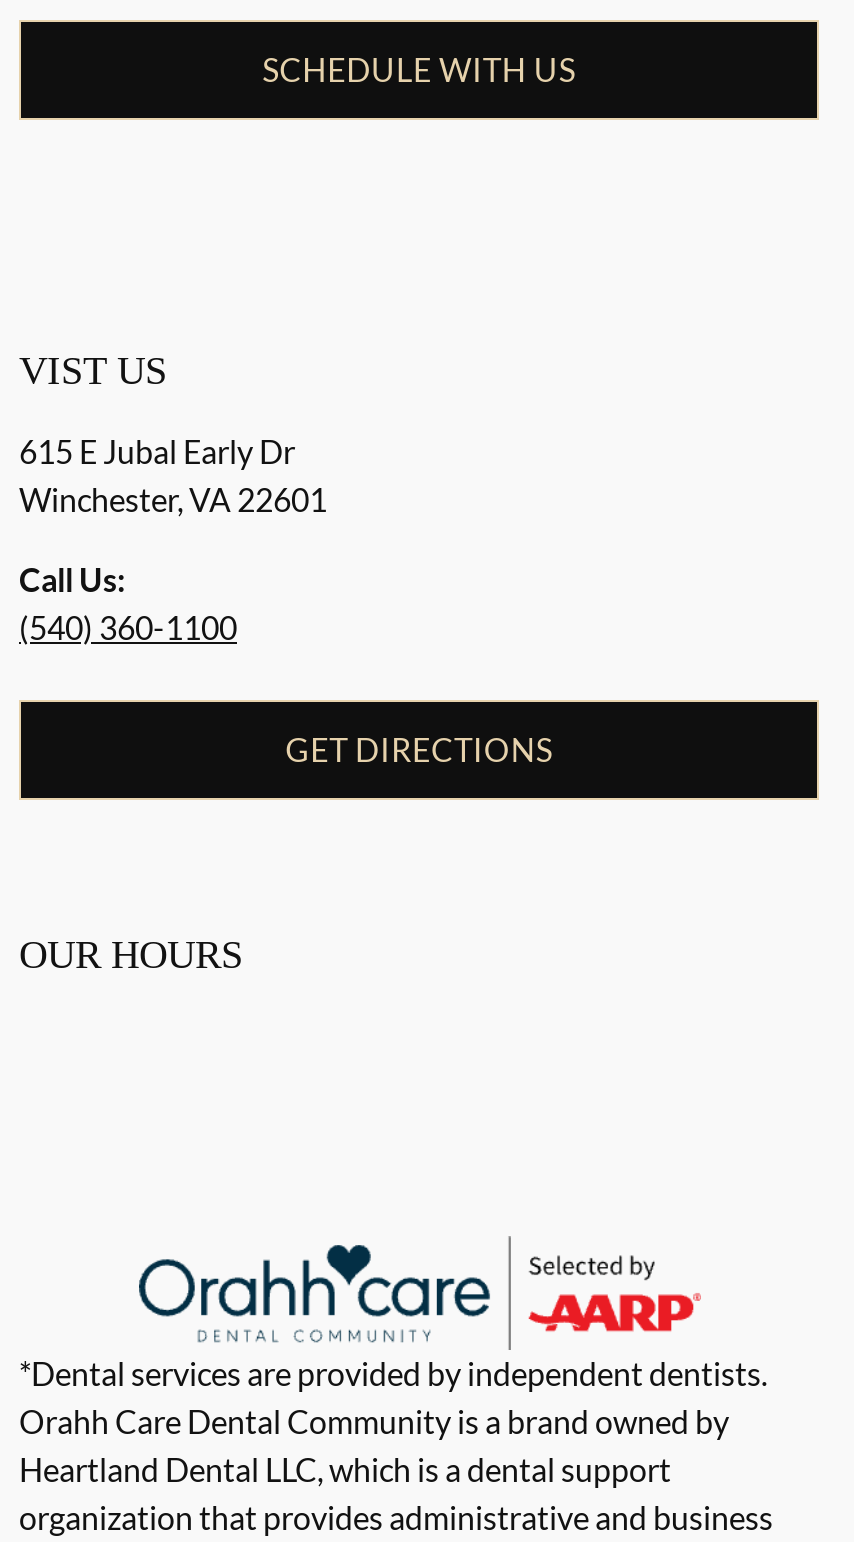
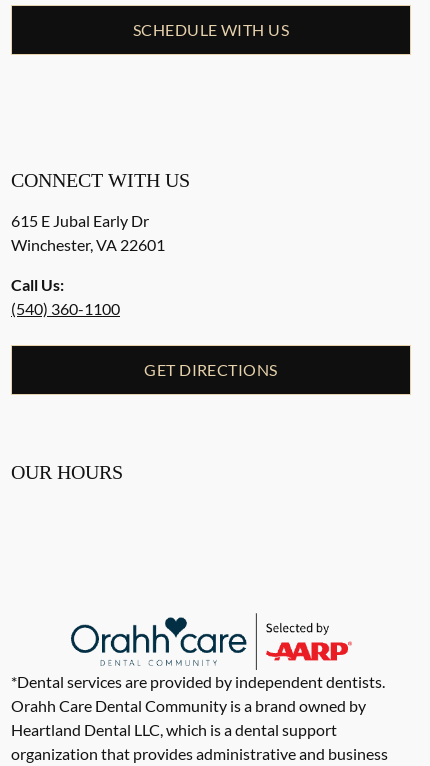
[19,349,167,393] VIST US -> [11,169,190,191] CONNECT WITH US

